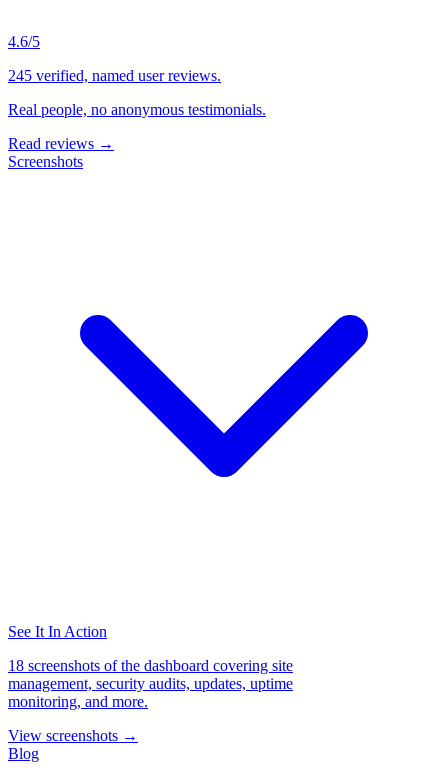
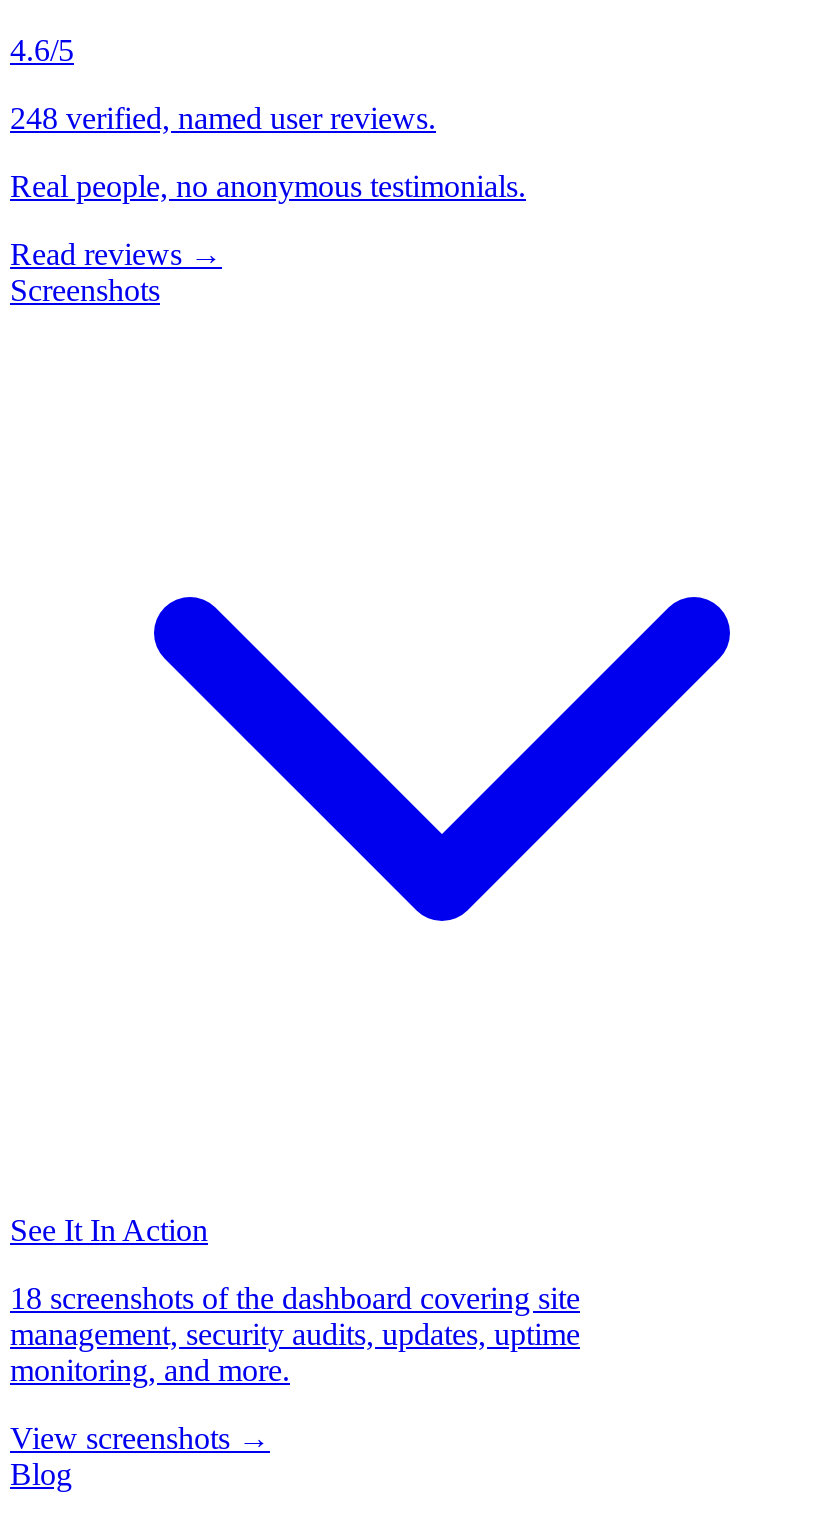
[8,67,221,84] 245 verified, named user reviews. -> [10,101,436,135] 248 verified, named user reviews.

